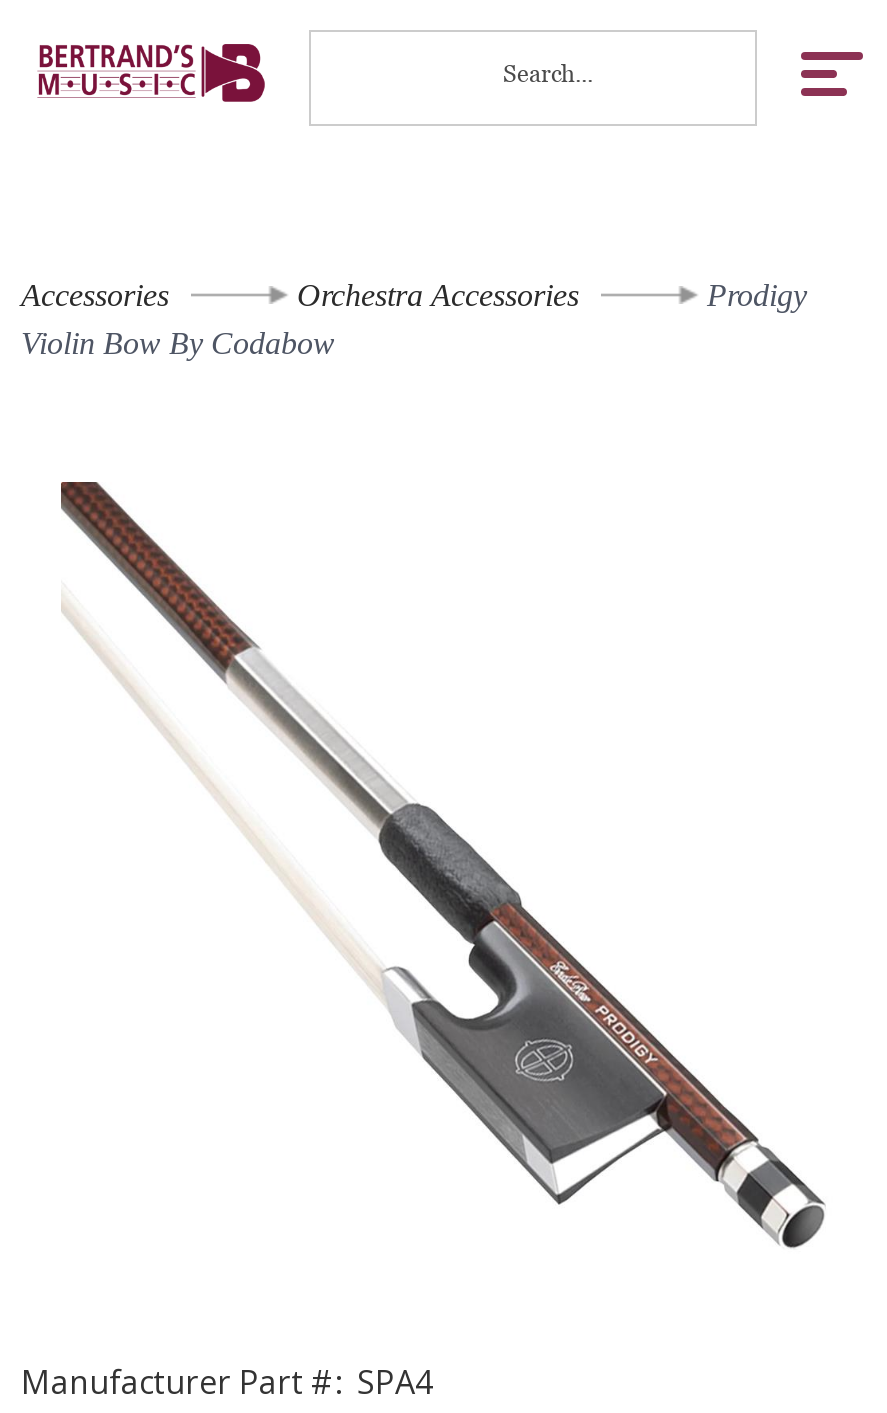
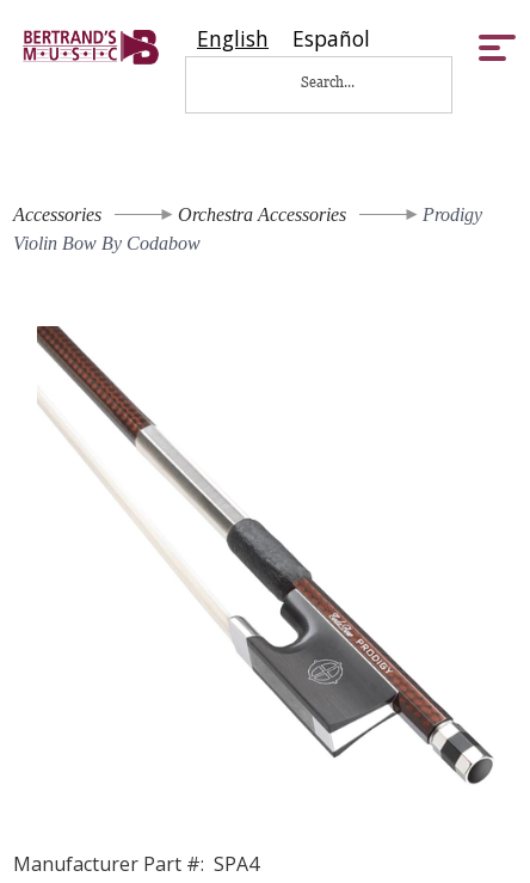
none -> [197,24,370,53] English | Español

